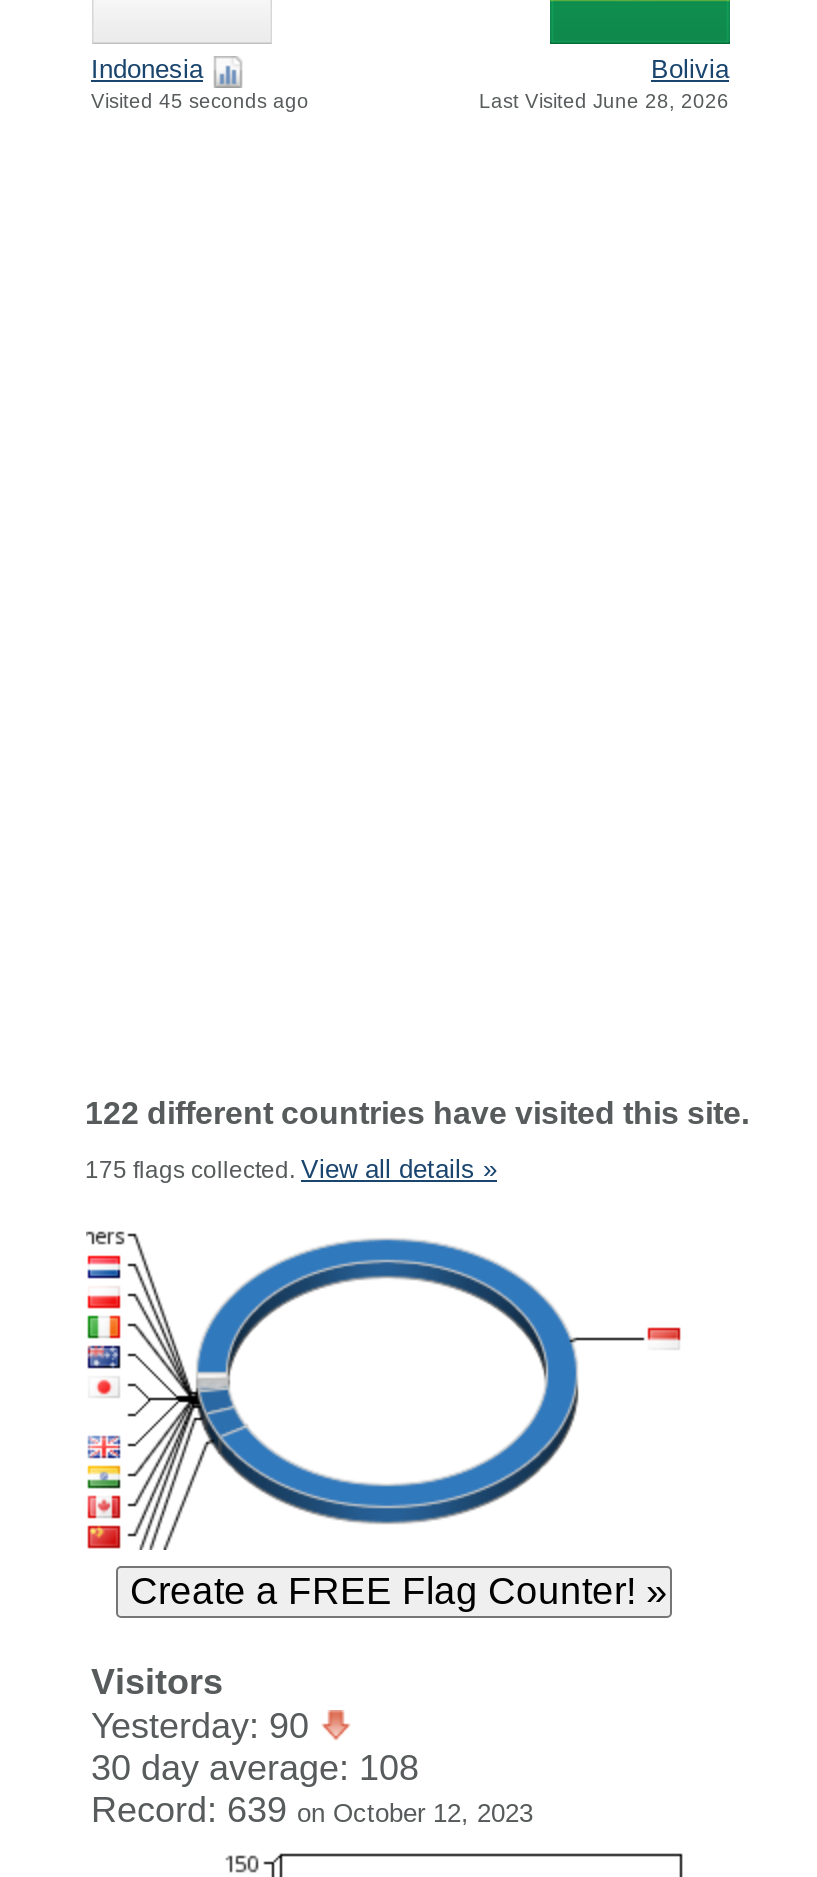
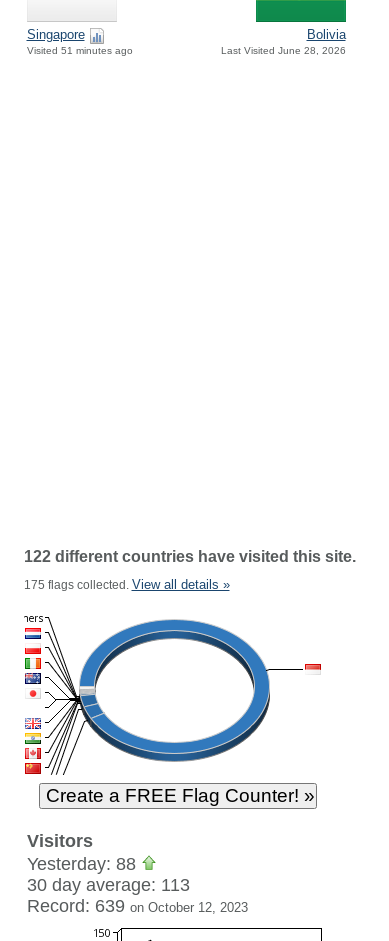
[91,55,309,113] Indonesia | Visited 45 seconds ago -> [26,27,132,56] Singapore | Visited 51 minutes ago
[91,1706,319,1746] Yesterday: 90 -> [26,854,140,874] Yesterday: 88
[91,1748,419,1788] 30 day average: 108 -> [26,875,189,895] 30 day average: 113

